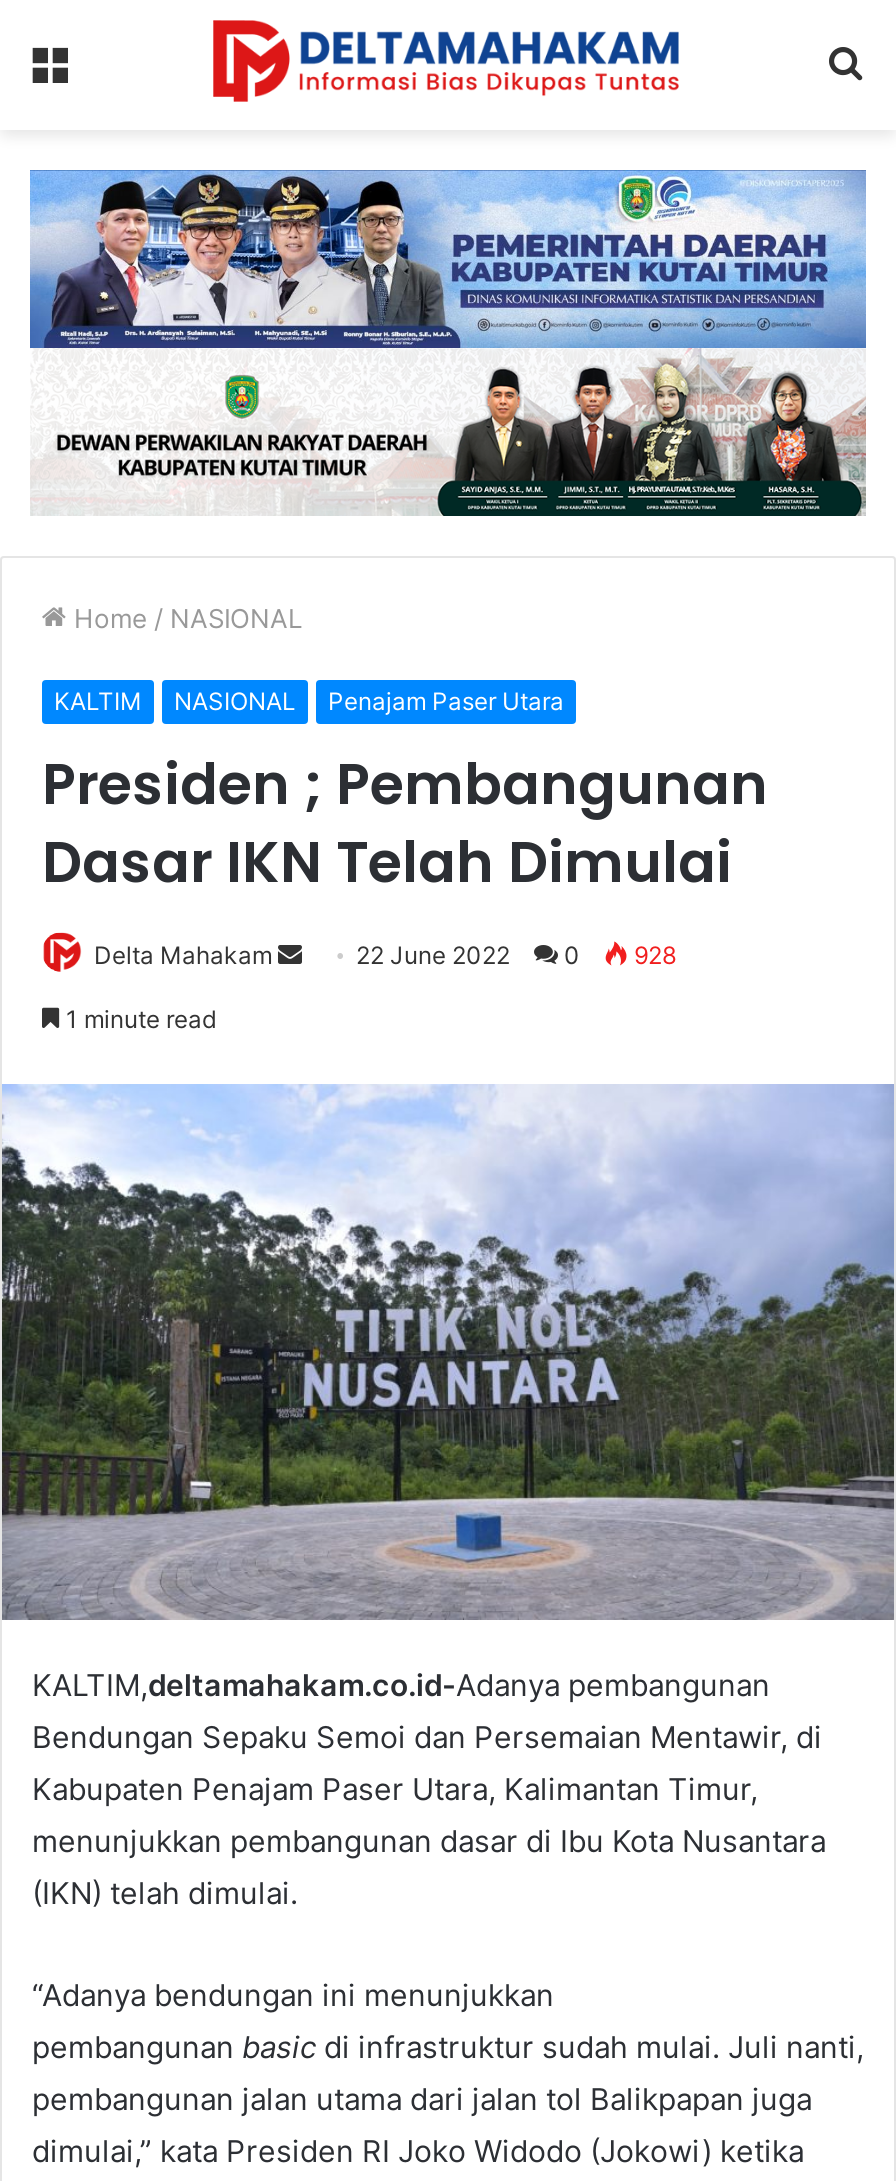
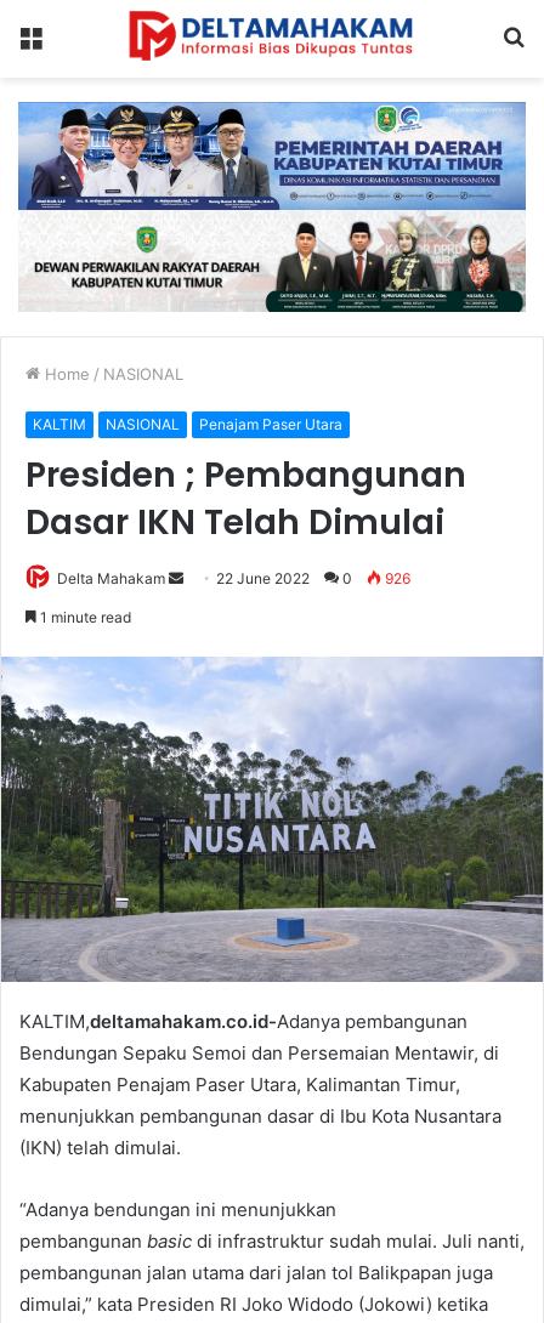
[628,939,676,969] 928 -> [381,569,410,587] 926

